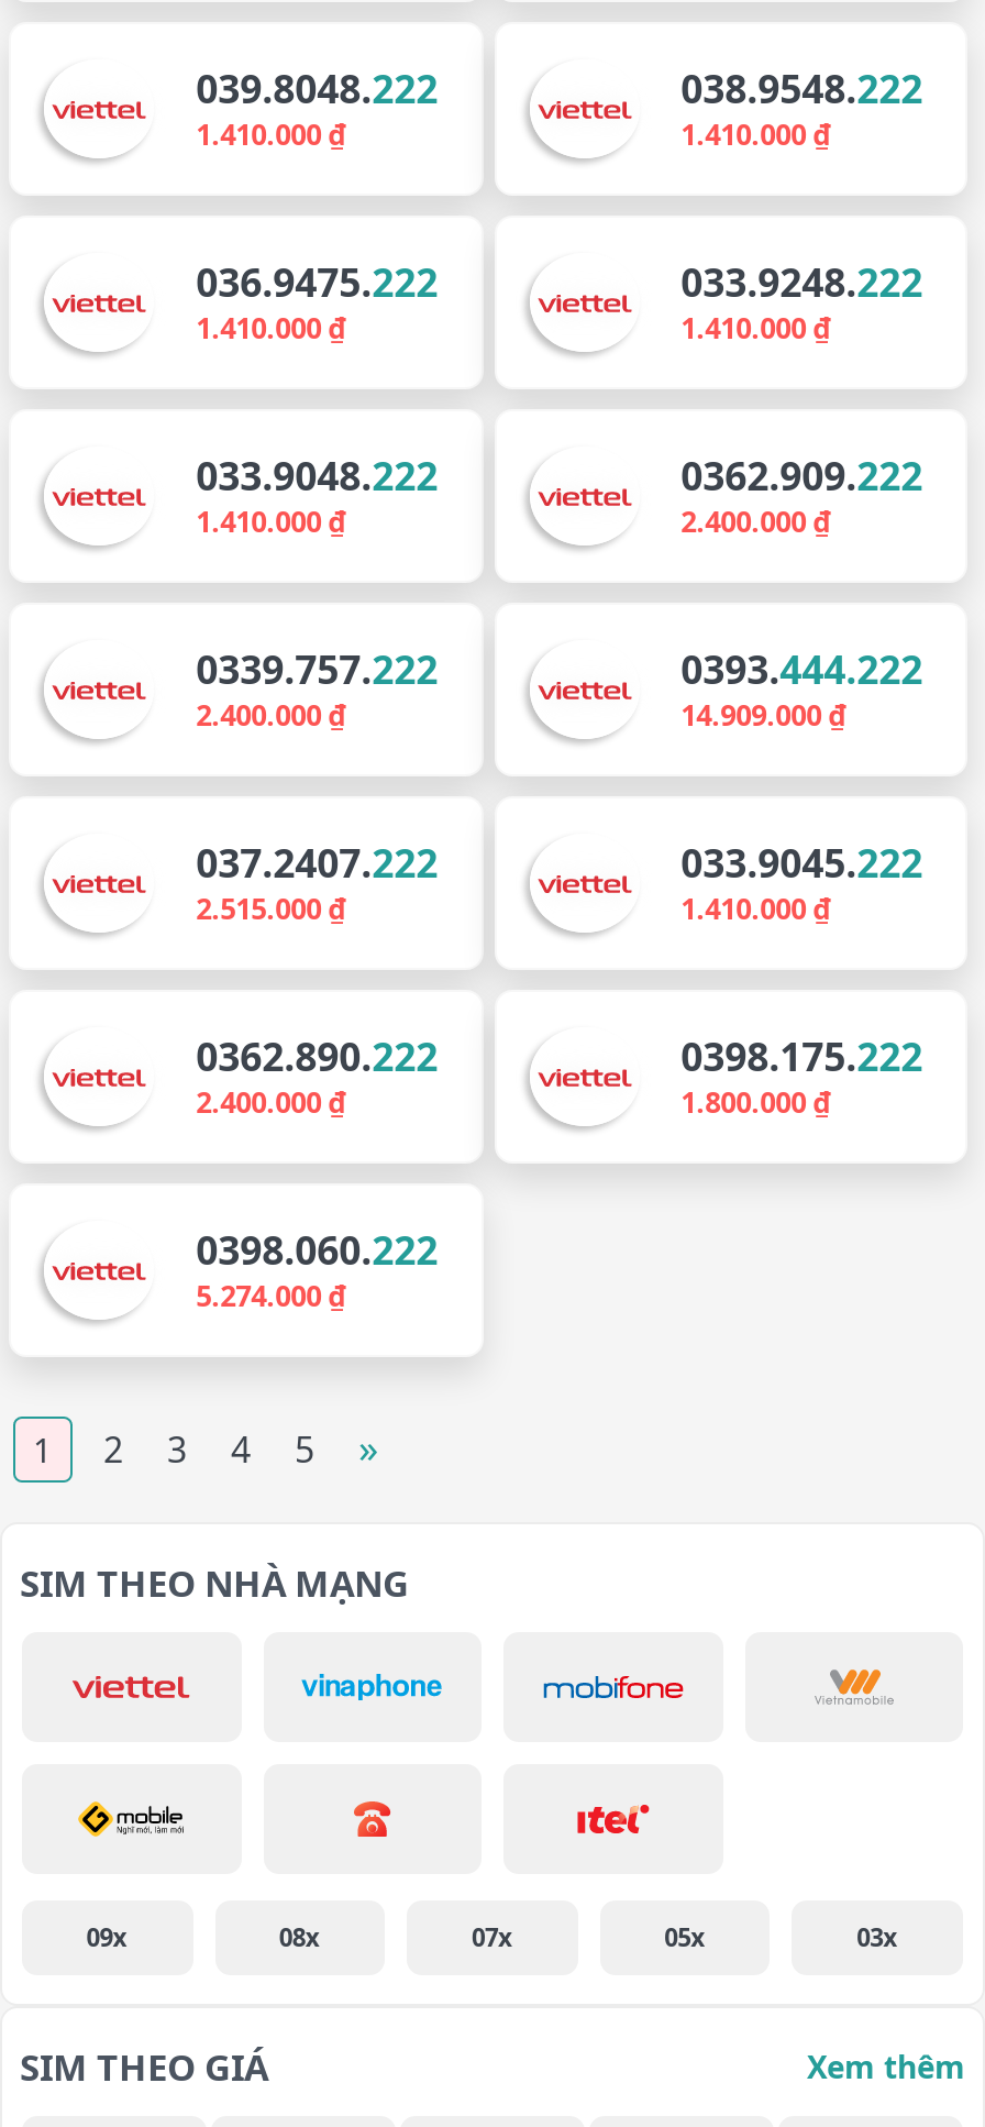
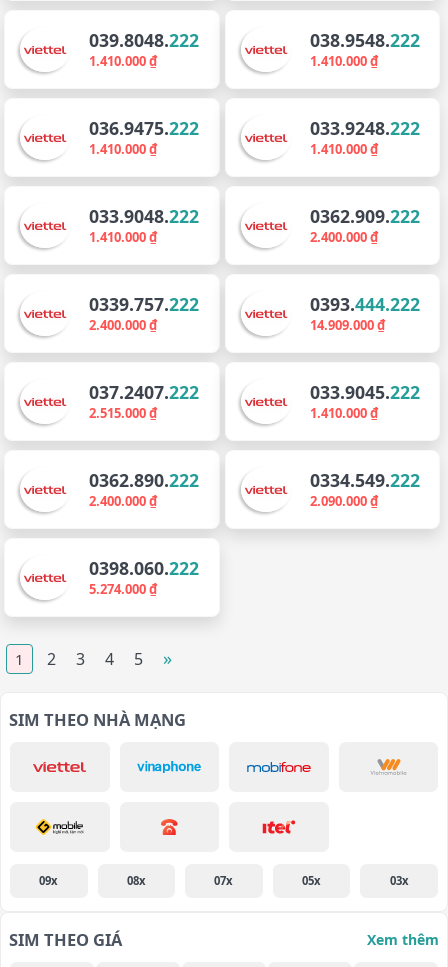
[681,1030,923,1083] 0398.175.222 -> [310,468,420,492] 0334.549.222
[681,1083,830,1123] 1.800.000 ₫ -> [310,492,378,510] 2.090.000 ₫

